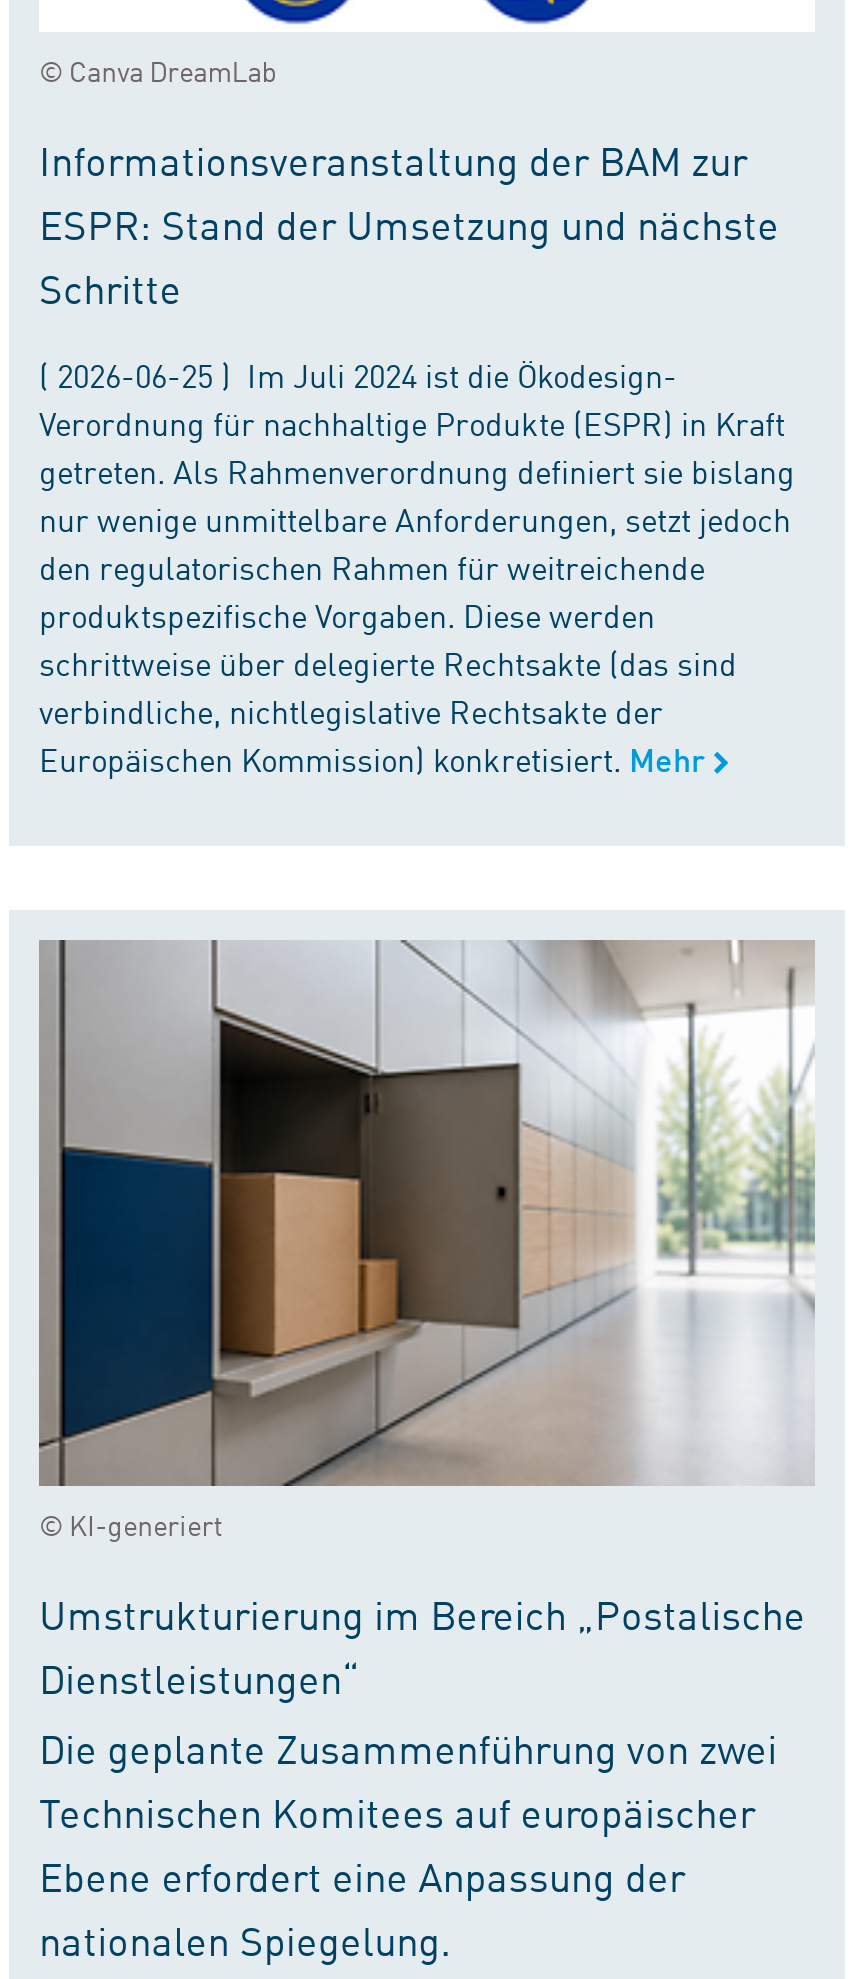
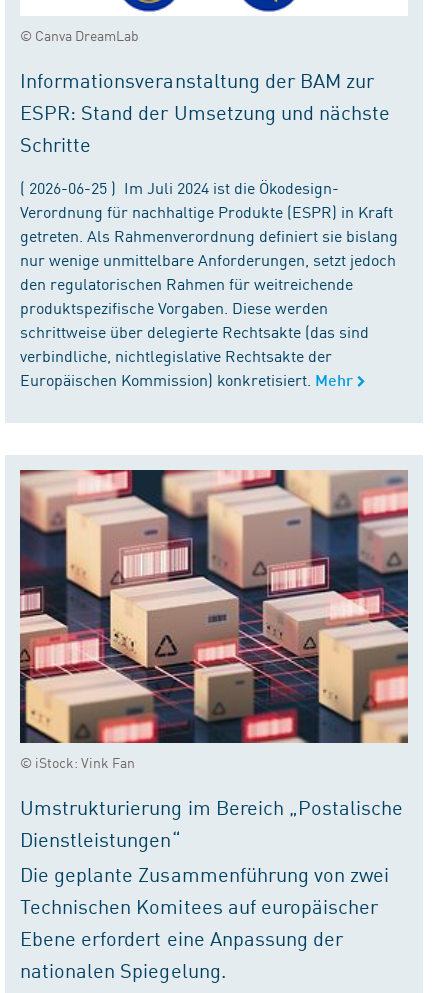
[39,938,815,1544] [image] | © KI-generiert -> [20,469,409,772] [image] | © iStock: Vink Fan

